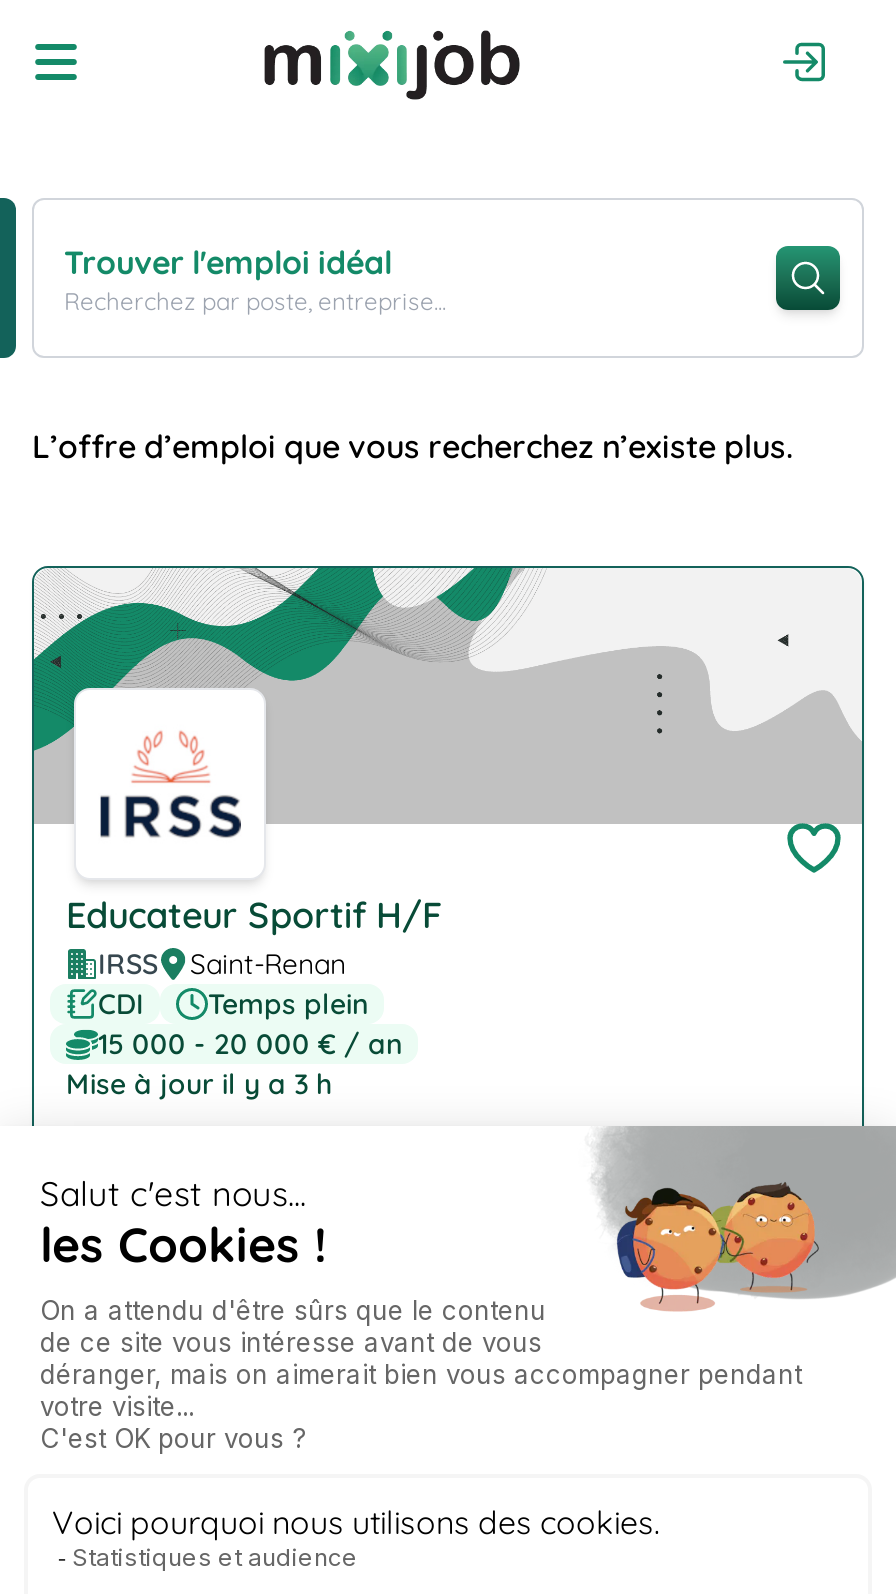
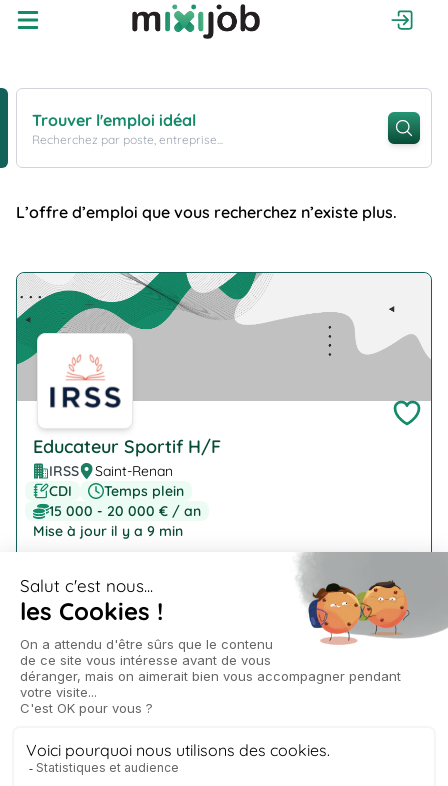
[66,1066,332,1102] Mise à jour il y a 3 h -> [33,522,183,540] Mise à jour il y a 9 min

